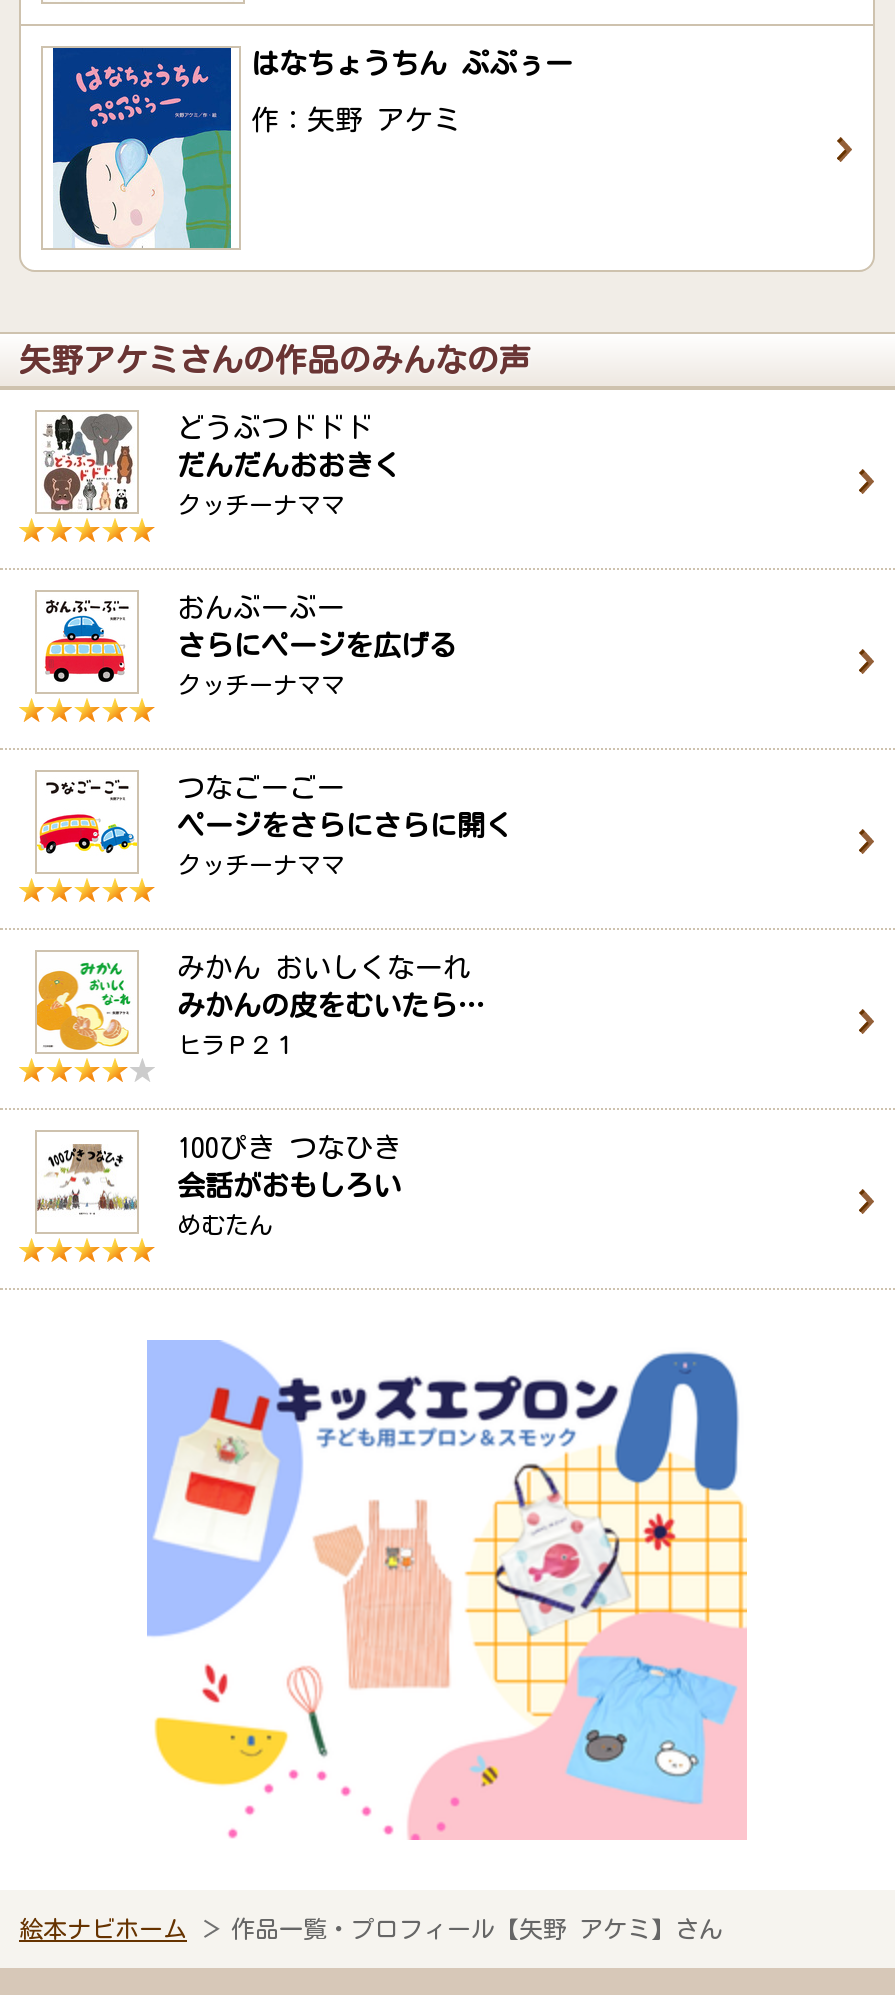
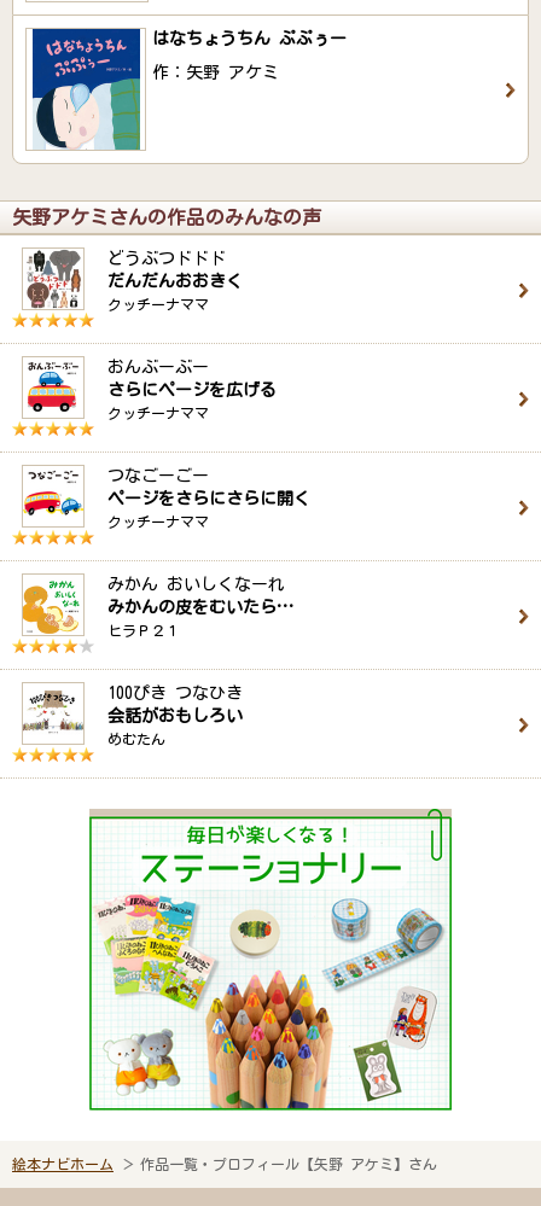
[147,1340,747,1842] [image] -> [88,808,453,1112] [image]

